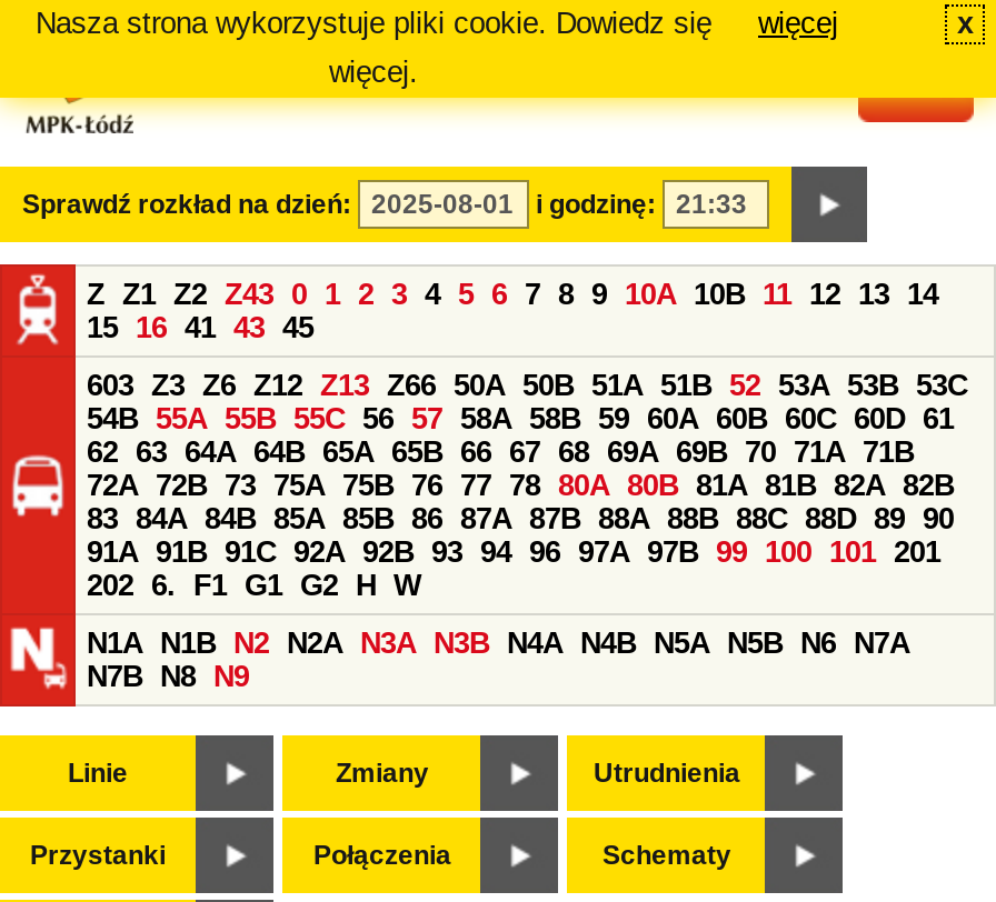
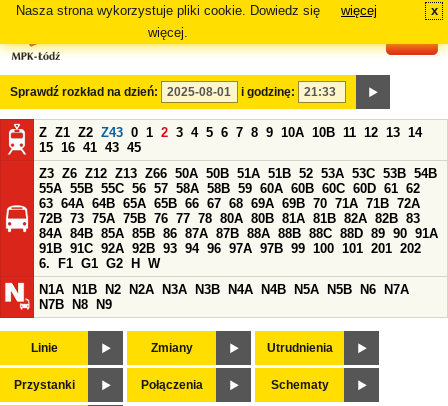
[87,369,967,602] 603 Z3 Z6 Z12 Z13 Z66 50A 50B 51A 51B 52 53A 53B 53C | 54B 55A 55B 55C 56 57 58A 58B 59 60A 60B 60C 60D 61 | 62 63 64A 64B 65A 65B 66 67 68 69A 69B 70 71A 71B | 72A 72B 73 75A 75B 76 77 78 80A 80B 81A 81B 82A 82B | 83 84A 84B 85A 85B 86 87A 87B 88A 88B 88C 88D 89 90 | 91A 91B 91C 92A 92B 93 94 96 97A 97B 99 100 101 201 | 202 6. F1 G1 G2 H W -> [39,166,438,271] Z3 Z6 Z12 Z13 Z66 50A 50B 51A 51B 52 53A 53C 53B 54B | 55A 55B 55C 56 57 58A 58B 59 60A 60B 60C 60D 61 62 | 63 64A 64B 65A 65B 66 67 68 69A 69B 70 71A 71B 72A | 72B 73 75A 75B 76 77 78 80A 80B 81A 81B 82A 82B 83 | 84A 84B 85A 85B 86 87A 87B 88A 88B 88C 88D 89 90 91A | 91B 91C 92A 92B 93 94 96 97A 97B 99 100 101 201 202 | 6. F1 G1 G2 H W

